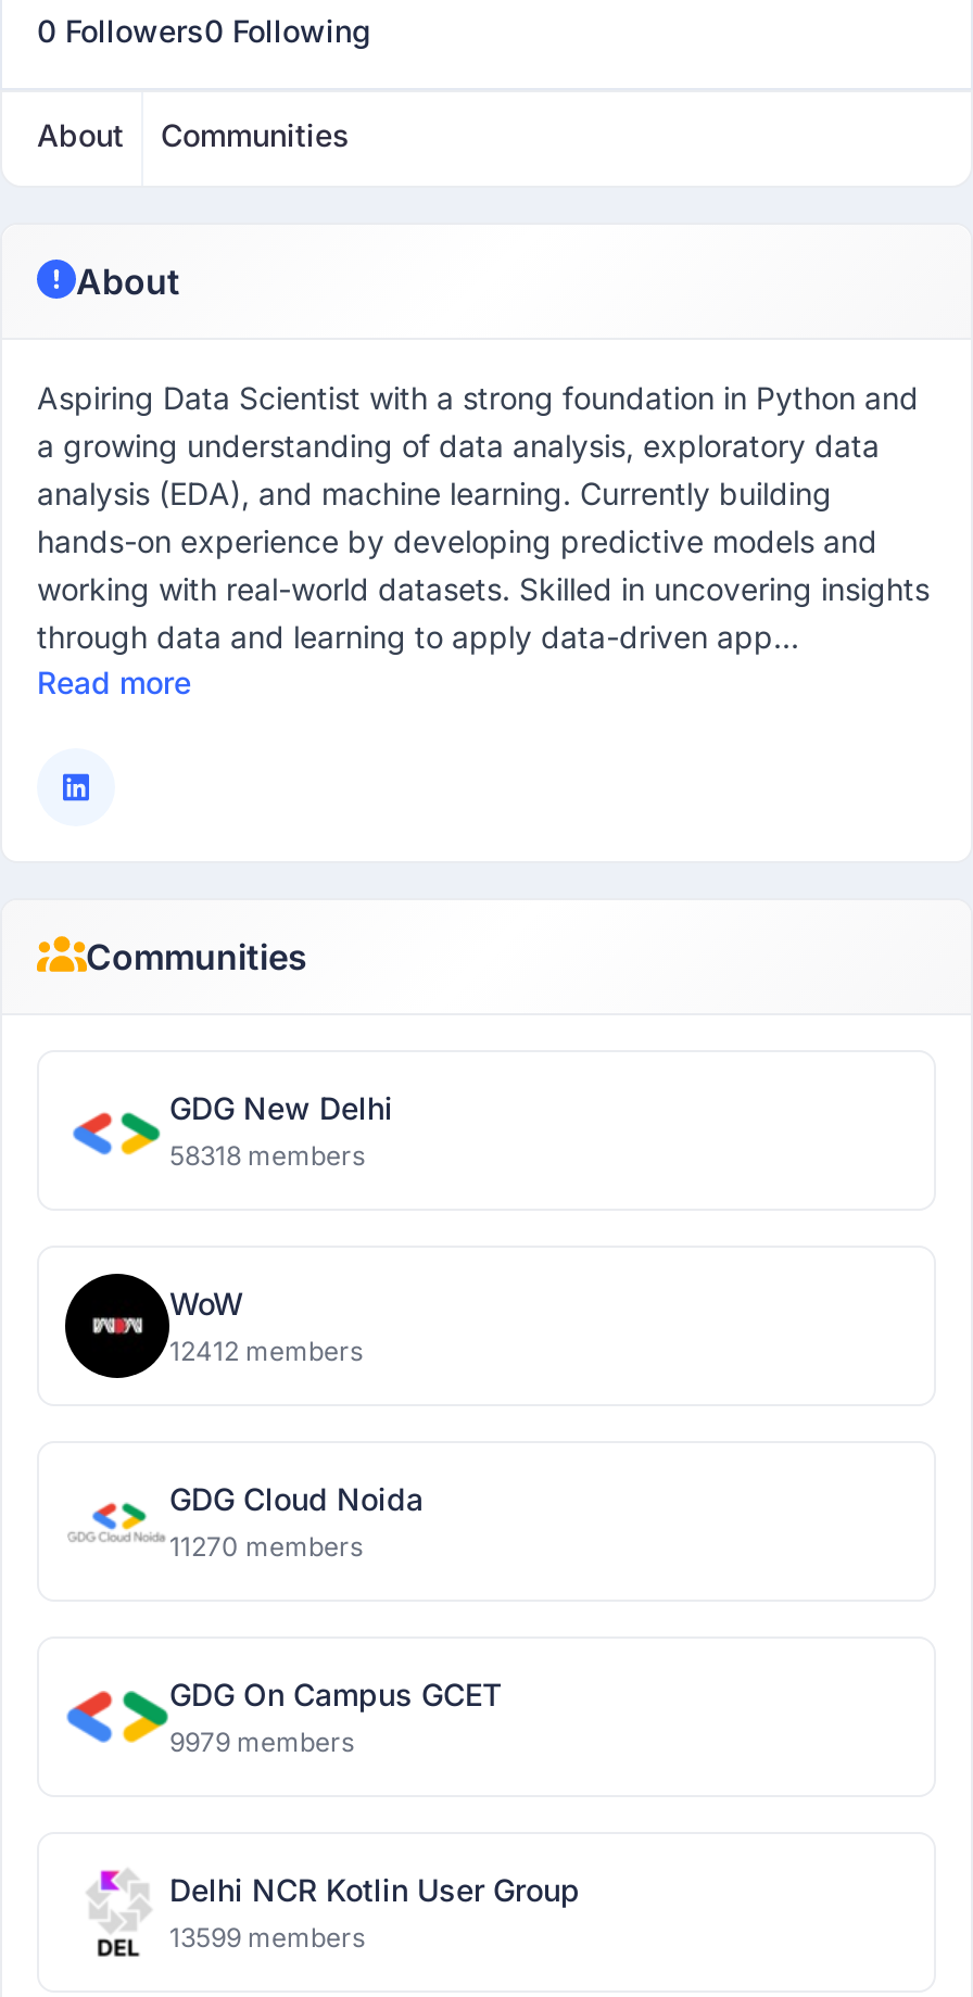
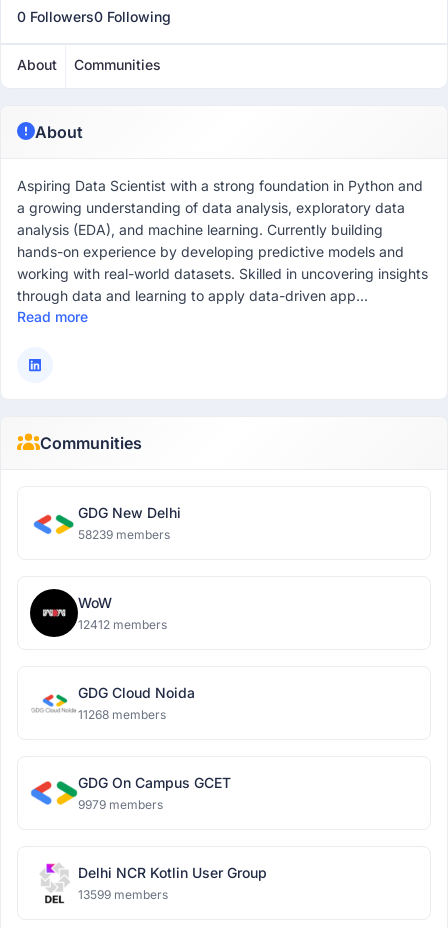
[169,1139,365,1172] 58318 members -> [78,527,170,542] 58239 members
[169,1530,363,1563] 11270 members -> [78,707,166,722] 11268 members

